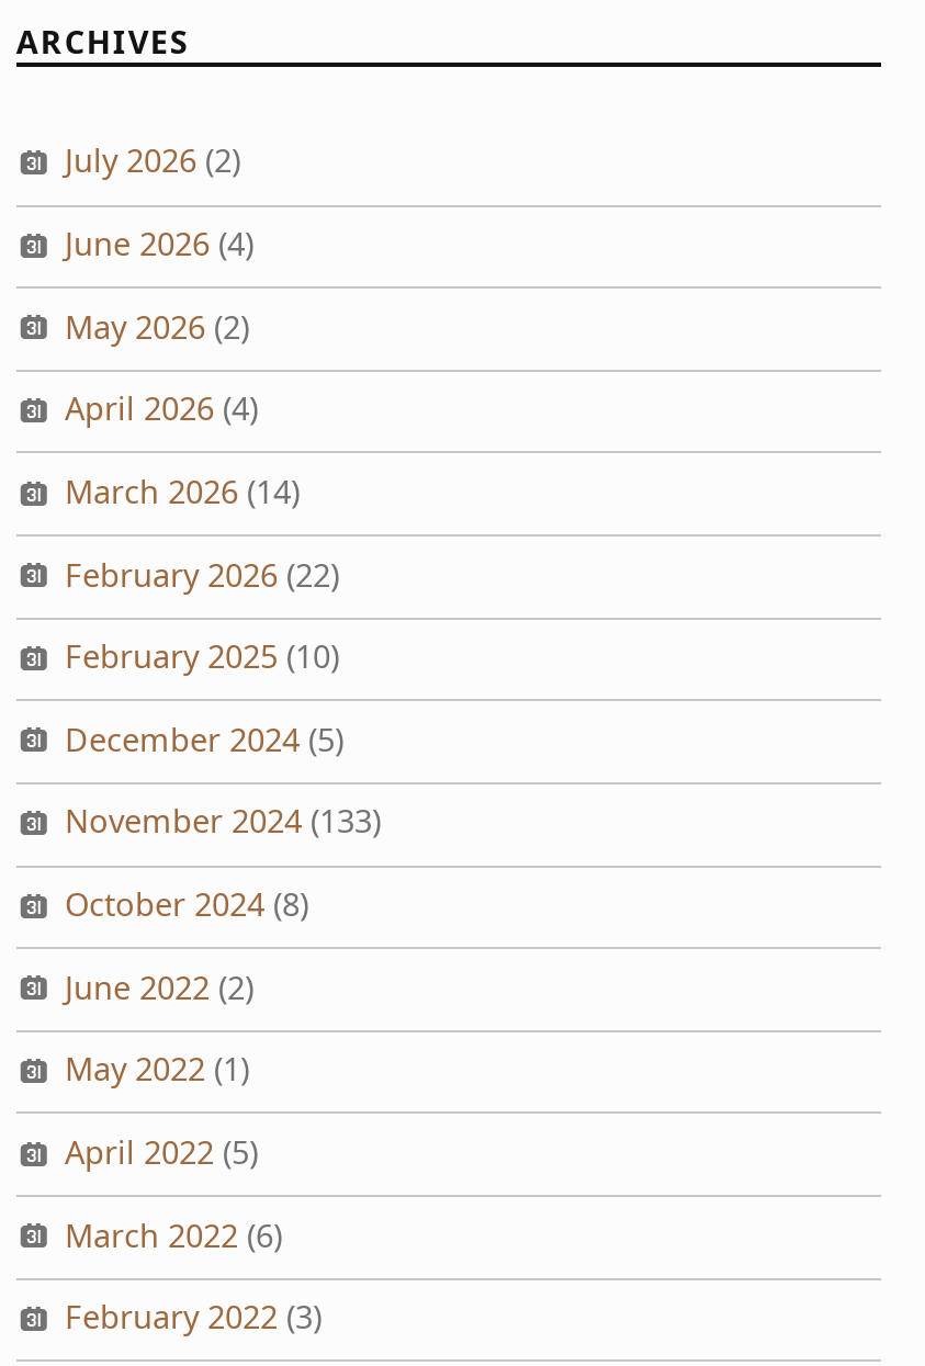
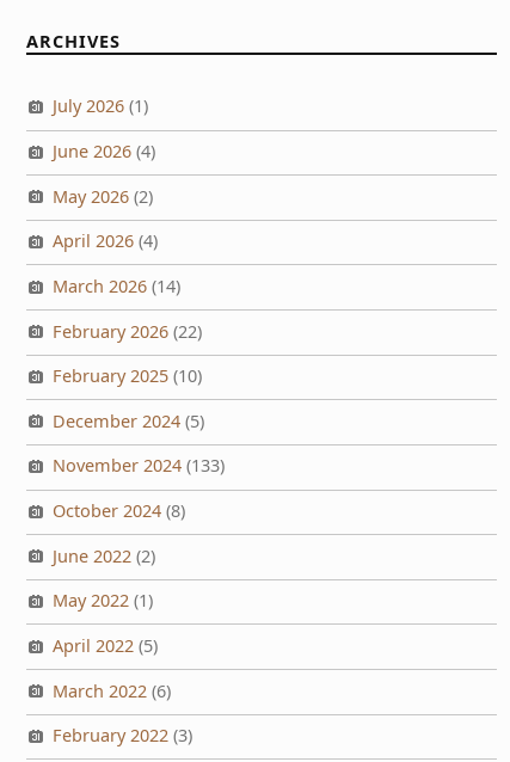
[65,140,240,182] July 2026 (2) -> [53,95,148,118] July 2026 (1)

